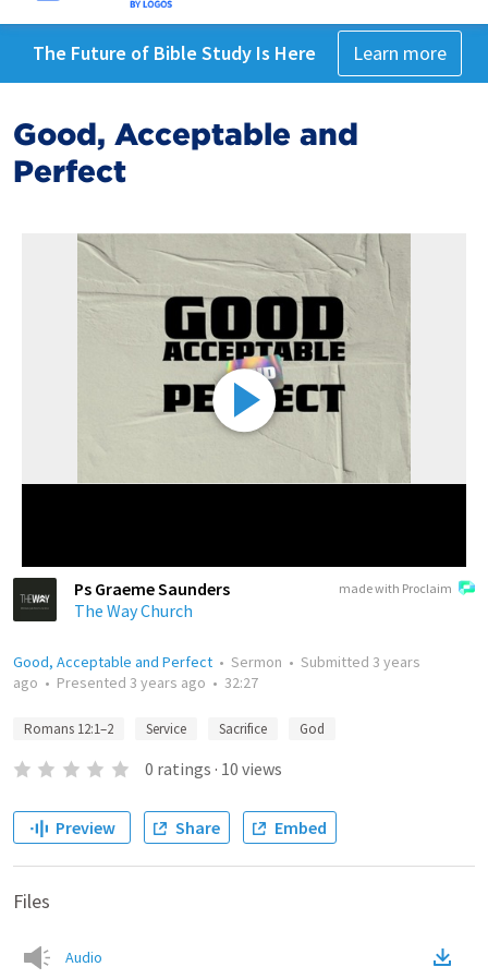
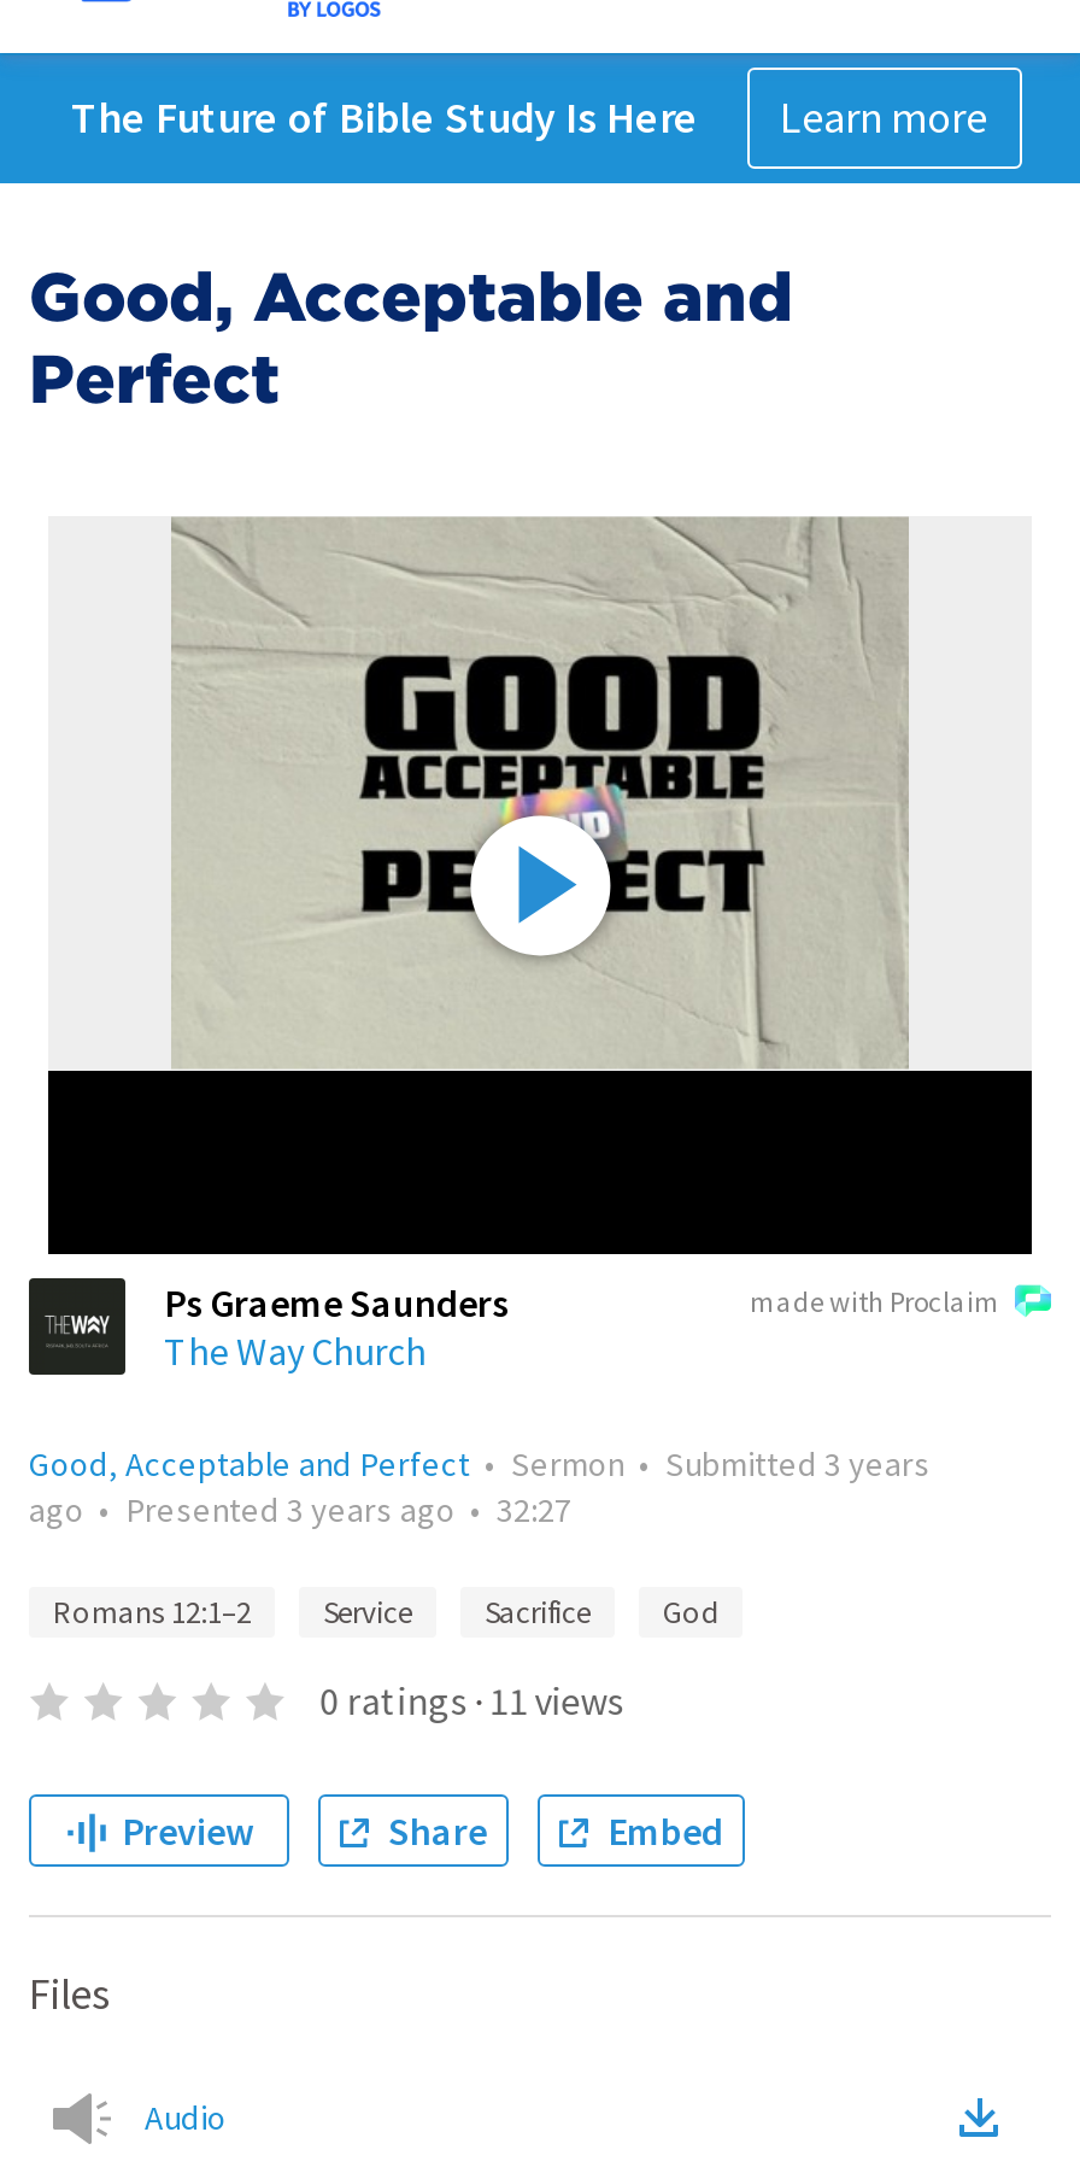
[145,758,282,779] 0 ratings · 10 views -> [320,1676,624,1724] 0 ratings · 11 views

